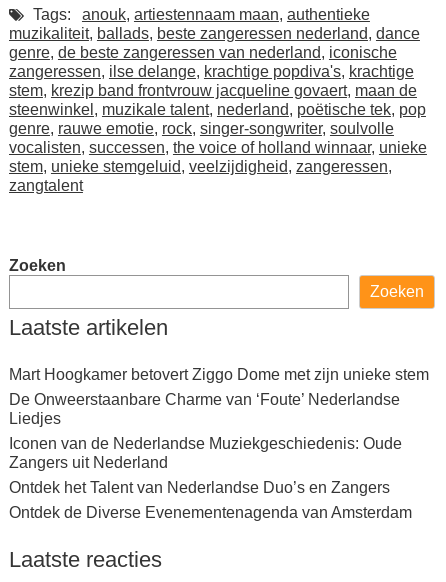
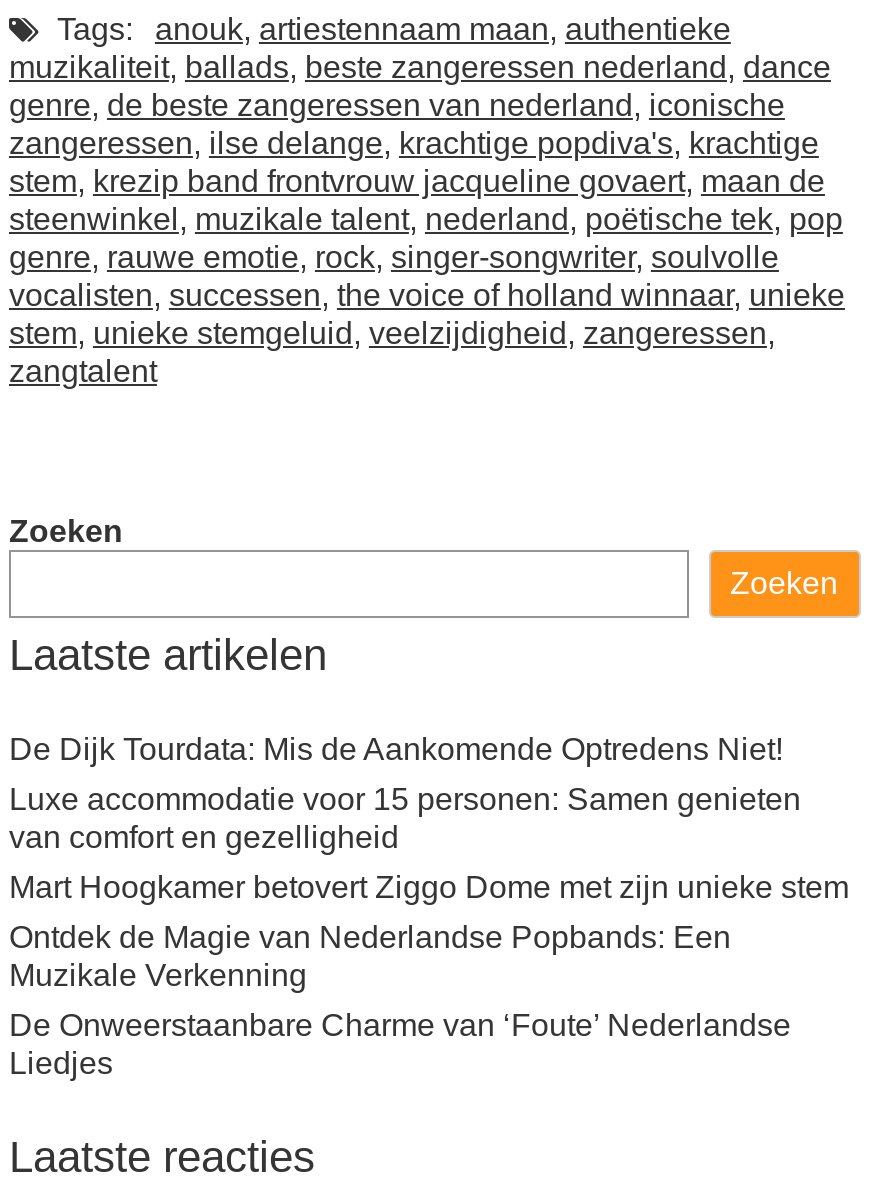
none -> [9,730,801,856] De Dijk Tourdata: Mis de Aankomende Optredens Niet! | Luxe accommodatie voor 15 personen: Samen genieten | van comfort en gezelligheid
moved [9,365,429,384] -> [9,868,849,906]: Mart Hoogkamer betovert Ziggo Dome met zijn unieke stem
none -> [9,918,731,994] Ontdek de Magie van Nederlandse Popbands: Een | Muzikale Verkenning
moved [9,390,400,428] -> [9,1006,791,1082]: De Onweerstaanbare Charme van ‘Foute’ Nederlandse | Liedjes
[9,434,412,522] Iconen van de Nederlandse Muziekgeschiedenis: Oude | Zangers uit Nederland | Ontdek het Talent van Nederlandse Duo’s en Zangers | Ontdek de Diverse Evenementenagenda van Amsterdam -> none

